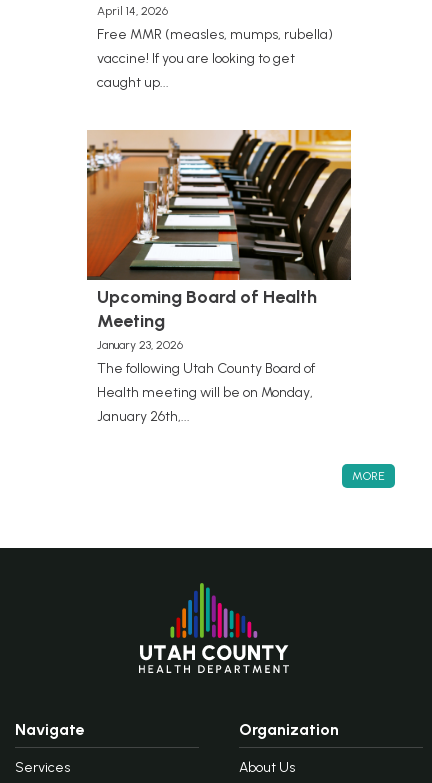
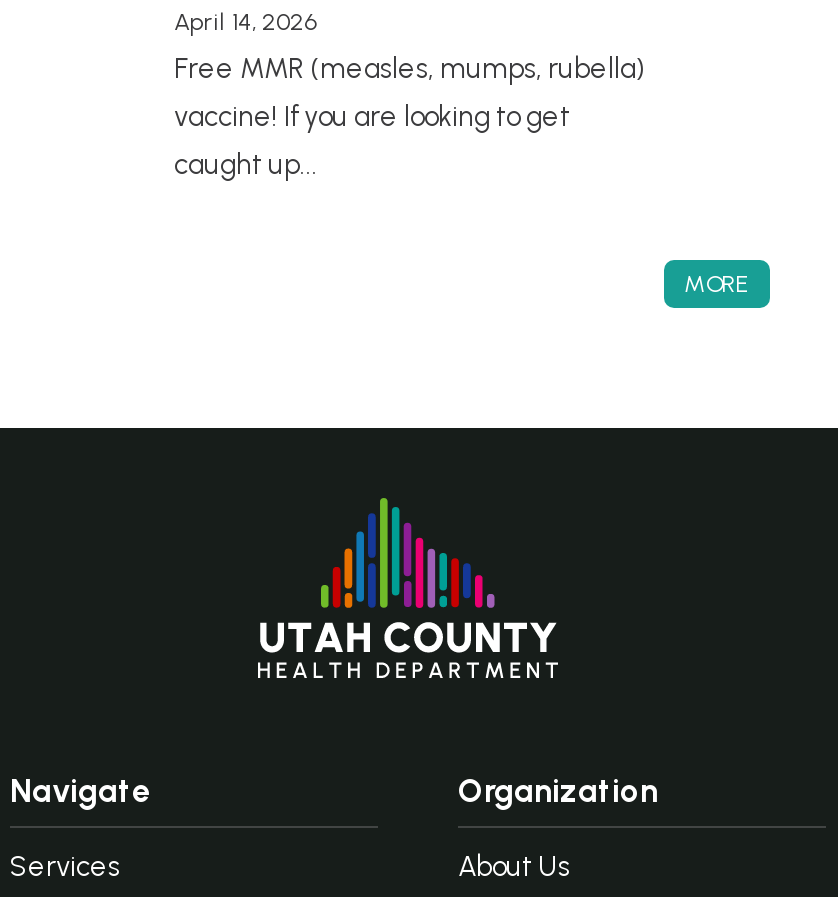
[86,129,352,425] [image] | Upcoming Board of Health | Meeting | January 23, 2026 | The following Utah County Board of | Health meeting will be on Monday, | January 26th,... -> none

